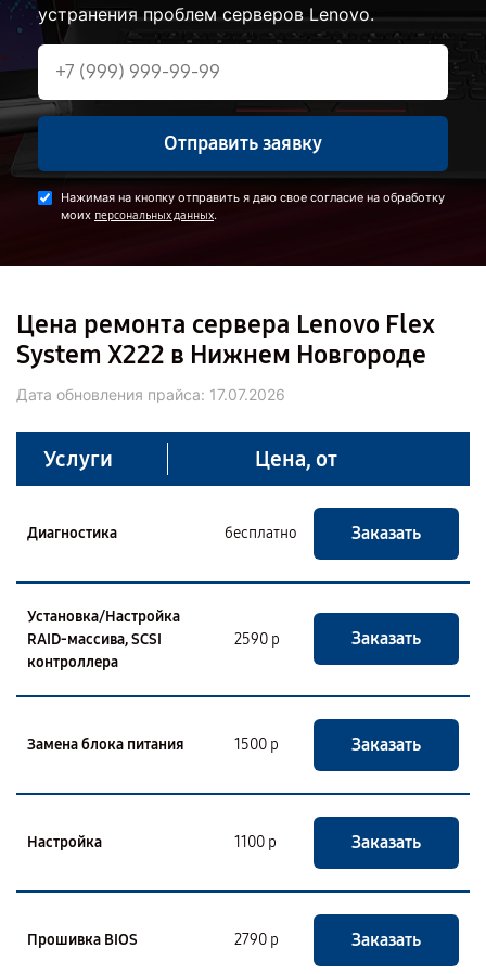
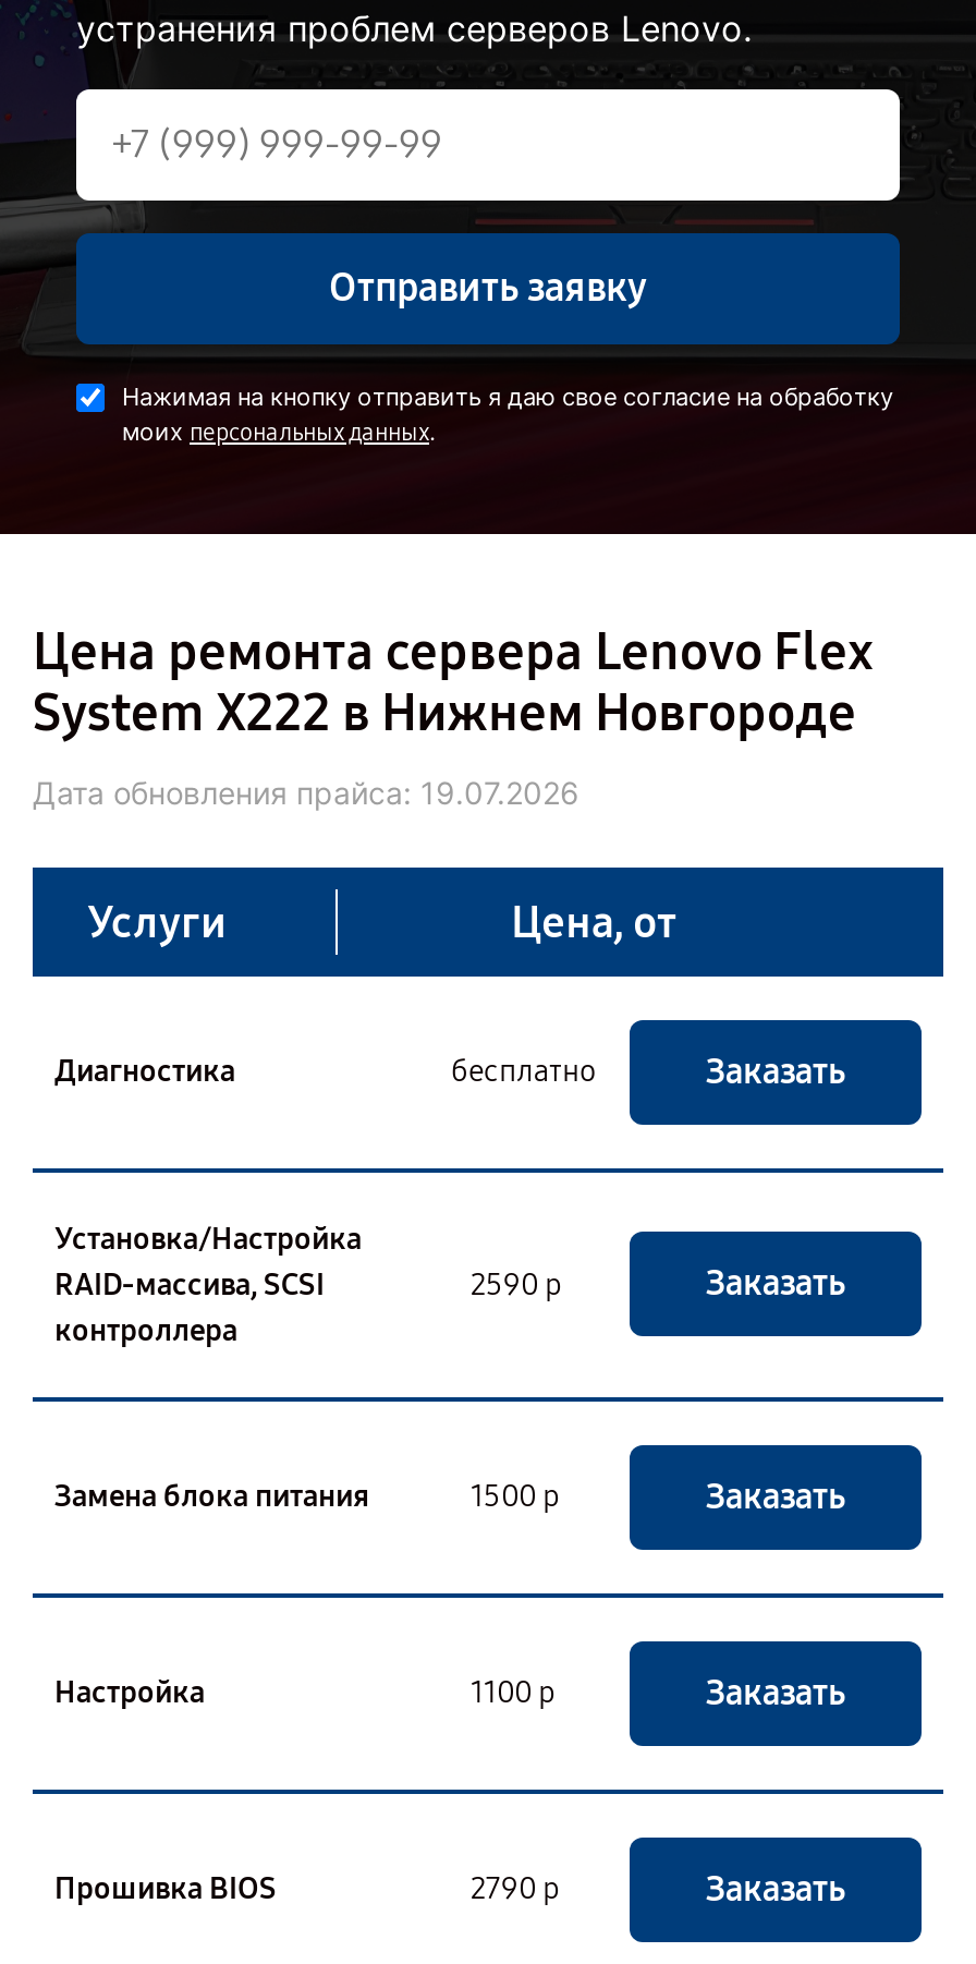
[16,385,285,403] Дата обновления прайса: 17.07.2026 -> [33,773,579,810] Дата обновления прайса: 19.07.2026

